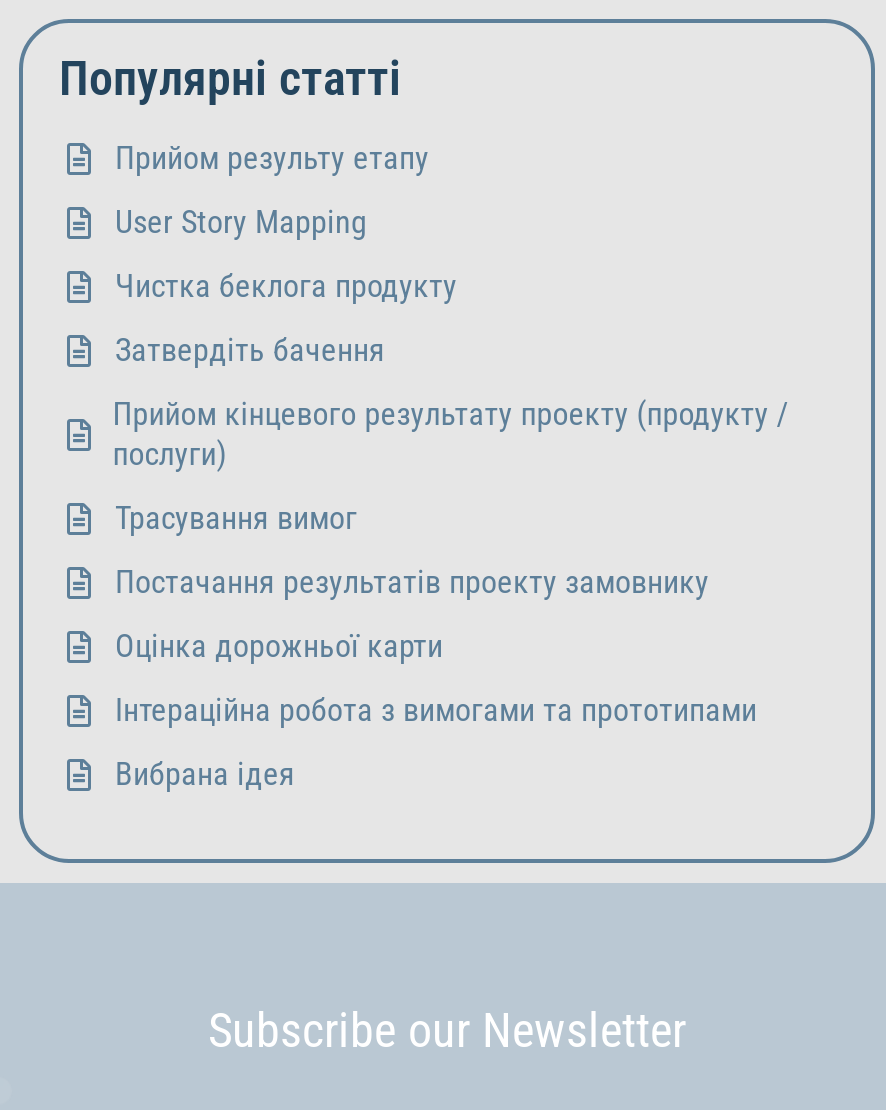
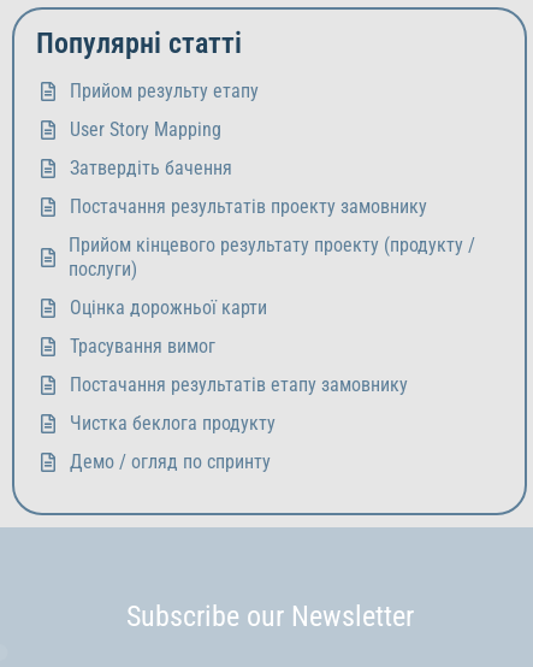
moved [115,267,457,305] -> [70,412,276,435]: Чистка беклога продукту
moved [115,331,385,369] -> [70,157,232,179]: Затвердіть бачення
moved [115,499,357,537] -> [70,335,215,358]: Трасування вимог
moved [115,563,709,601] -> [70,195,427,218]: Постачання результатів проекту замовнику
moved [115,627,443,665] -> [70,296,267,319]: Оцінка дорожньої карти
[115,691,757,793] Інтераційна робота з вимогами та прототипами | Вибрана ідея -> [70,373,408,473] Постачання результатів етапу замовнику | Демо / огляд по спринту

